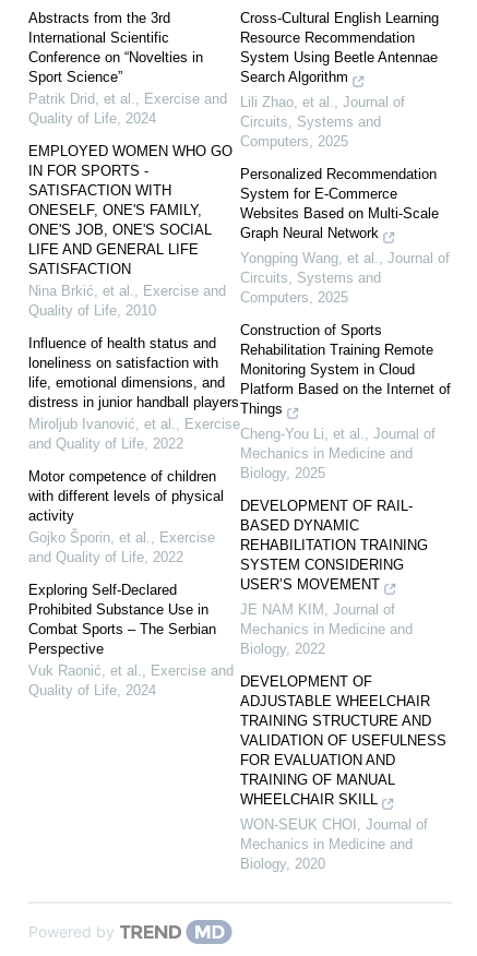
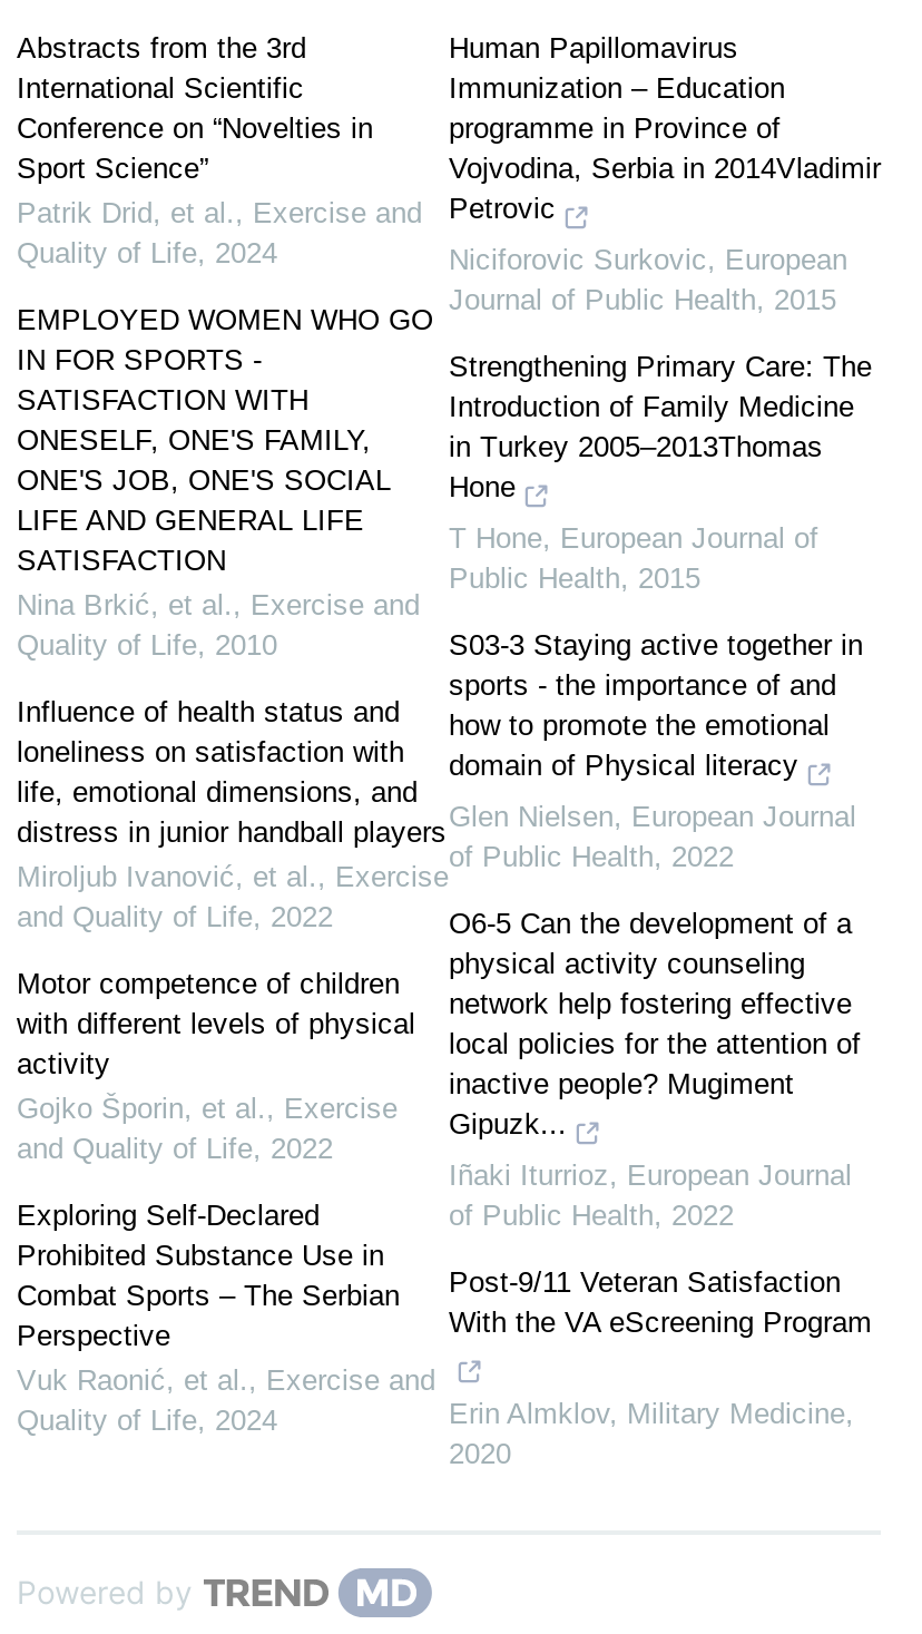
[240,10,439,85] Cross-Cultural English Learning | Resource Recommendation | System Using Beetle Antennae | Search Algorithm -> [449,31,881,225] Human Papillomavirus | Immunization – Education | programme in Province of | Vojvodina, Serbia in 2014Vladimir | Petrovic
[240,94,405,150] Lili Zhao, et al., Journal of | Circuits, Systems and | Computers, 2025 -> [449,243,847,316] Niciforovic Surkovic, European | Journal of Public Health, 2015
[240,166,439,241] Personalized Recommendation | System for E-Commerce | Websites Based on Multi-Scale | Graph Neural Network -> [449,350,872,503] Strengthening Primary Care: The | Introduction of Family Medicine | in Turkey 2005–2013Thomas | Hone
[240,250,450,306] Yongping Wang, et al., Journal of | Circuits, Systems and | Computers, 2025 -> [449,521,818,595] T Hone, European Journal of | Public Health, 2015
[240,322,451,417] Construction of Sports | Rehabilitation Training Remote | Monitoring System in Cloud | Platform Based on the Internet of | Things -> [449,628,863,782] S03-3 Staying active together in | sports - the importance of and | how to promote the emotional | domain of Physical literacy
[240,426,436,481] Cheng-You Li, et al., Journal of | Mechanics in Medicine and | Biology, 2025 -> [449,800,856,873] Glen Nielsen, European Journal | of Public Health, 2022
[240,498,428,593] DEVELOPMENT OF RAIL- | BASED DYNAMIC | REHABILITATION TRAINING | SYSTEM CONSIDERING | USER’S MOVEMENT -> [449,907,861,1141] O6-5 Can the development of a | physical activity counseling | network help fostering effective | local policies for the attention of | inactive people? Mugiment | Gipuzk...
[240,601,413,657] JE NAM KIM, Journal of | Mechanics in Medicine and | Biology, 2022 -> [449,1158,852,1232] Iñaki Iturrioz, European Journal | of Public Health, 2022
[240,673,446,808] DEVELOPMENT OF | ADJUSTABLE WHEELCHAIR | TRAINING STRUCTURE AND | VALIDATION OF USEFULNESS | FOR EVALUATION AND | TRAINING OF MANUAL | WHEELCHAIR SKILL -> [449,1265,872,1339] Post-9/11 Veteran Satisfaction | With the VA eScreening Program
[240,816,428,872] WON-SEUK CHOI, Journal of | Mechanics in Medicine and | Biology, 2020 -> [449,1397,854,1470] Erin Almklov, Military Medicine, | 2020

